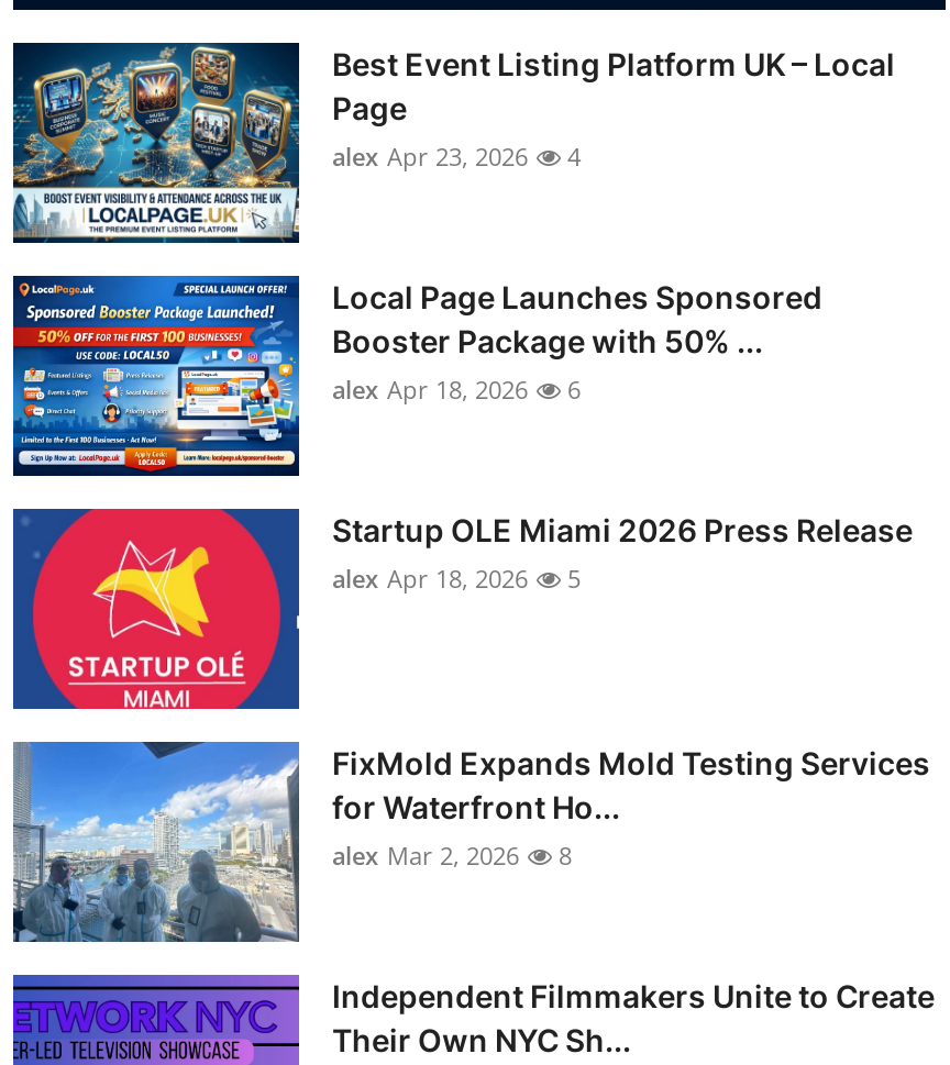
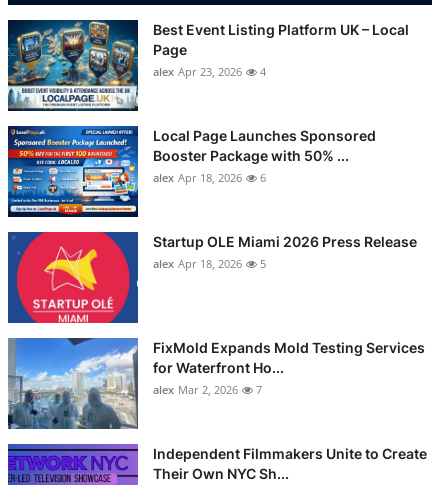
[332,839,572,872] alex Mar 2, 2026 8 -> [153,382,262,397] alex Mar 2, 2026 7

